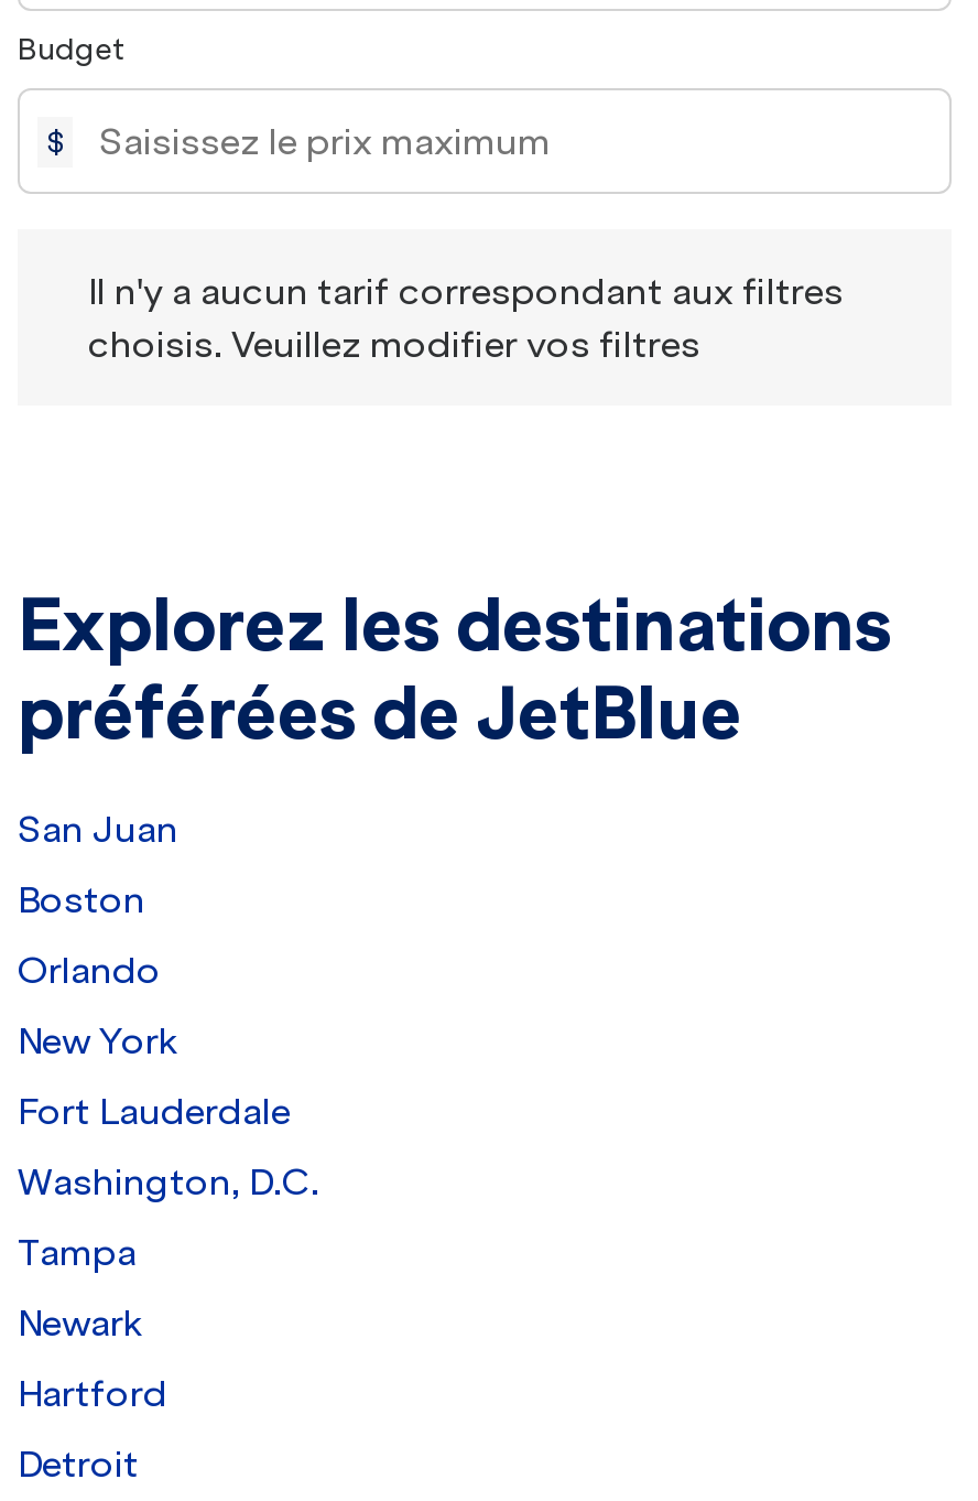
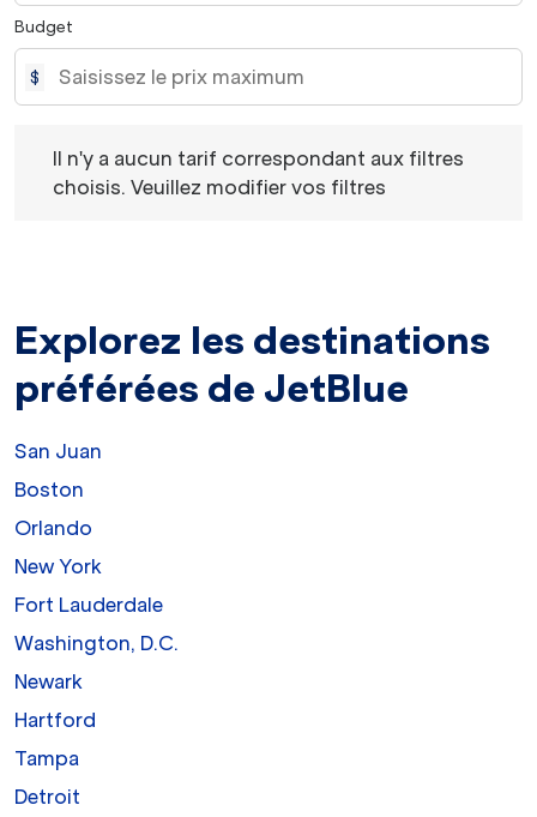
moved [18,1230,137,1274] -> [14,746,79,770]: Tampa
moved [18,1300,167,1415] -> [14,669,96,732]: Newark | Hartford

